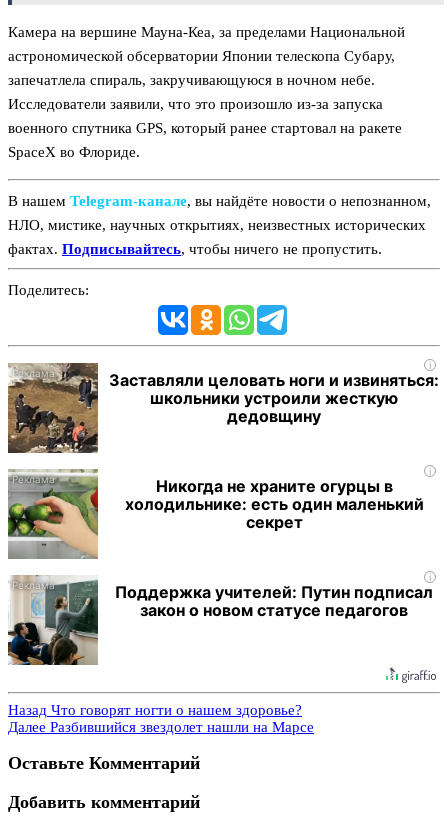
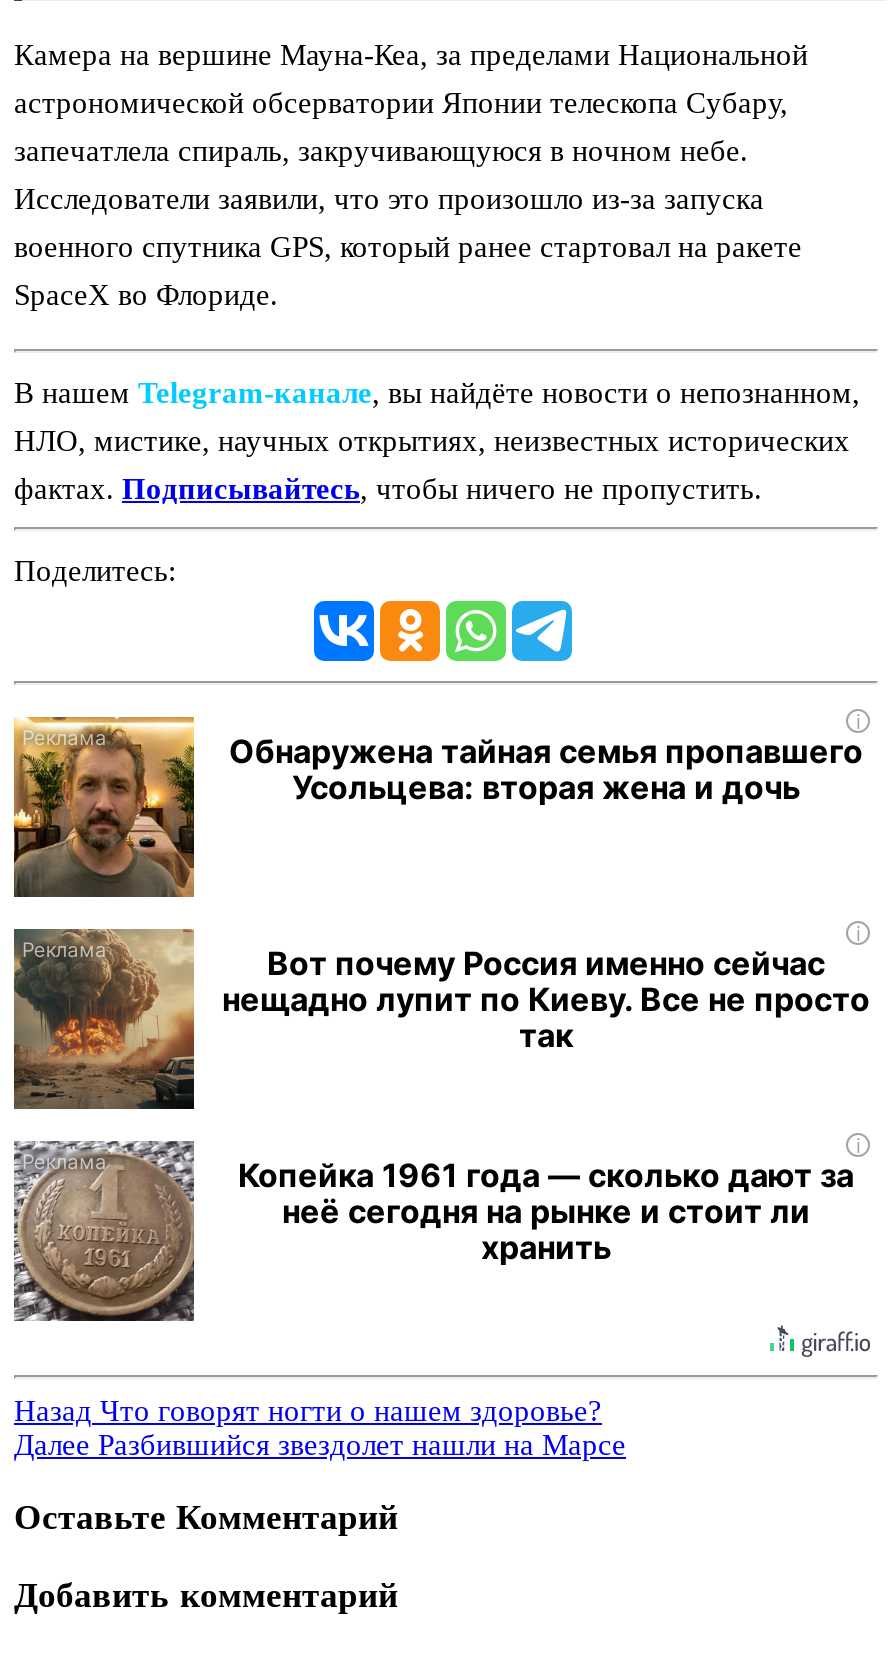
[7,362,439,454] [image] | Заставляли целовать ноги и извиняться: | школьники устроили жесткую | дедовщину -> [12,715,863,899] [image] | Обнаружена тайная семья пропавшего | Усольцева: вторая жена и дочь
[8,469,423,559] [image] | Никогда не храните огурцы в | холодильнике: есть один маленький | секрет -> [12,929,870,1109] [image] | Вот почему Россия именно сейчас | нещадно лупит по Киеву. Все не просто | так
[7,575,433,666] [image] | Поддержка учителей: Путин подписал | закон о новом статусе педагогов -> [12,1139,854,1323] [image] | Копейка 1961 года — сколько дают за | неё сегодня на рынке и стоит ли | хранить

